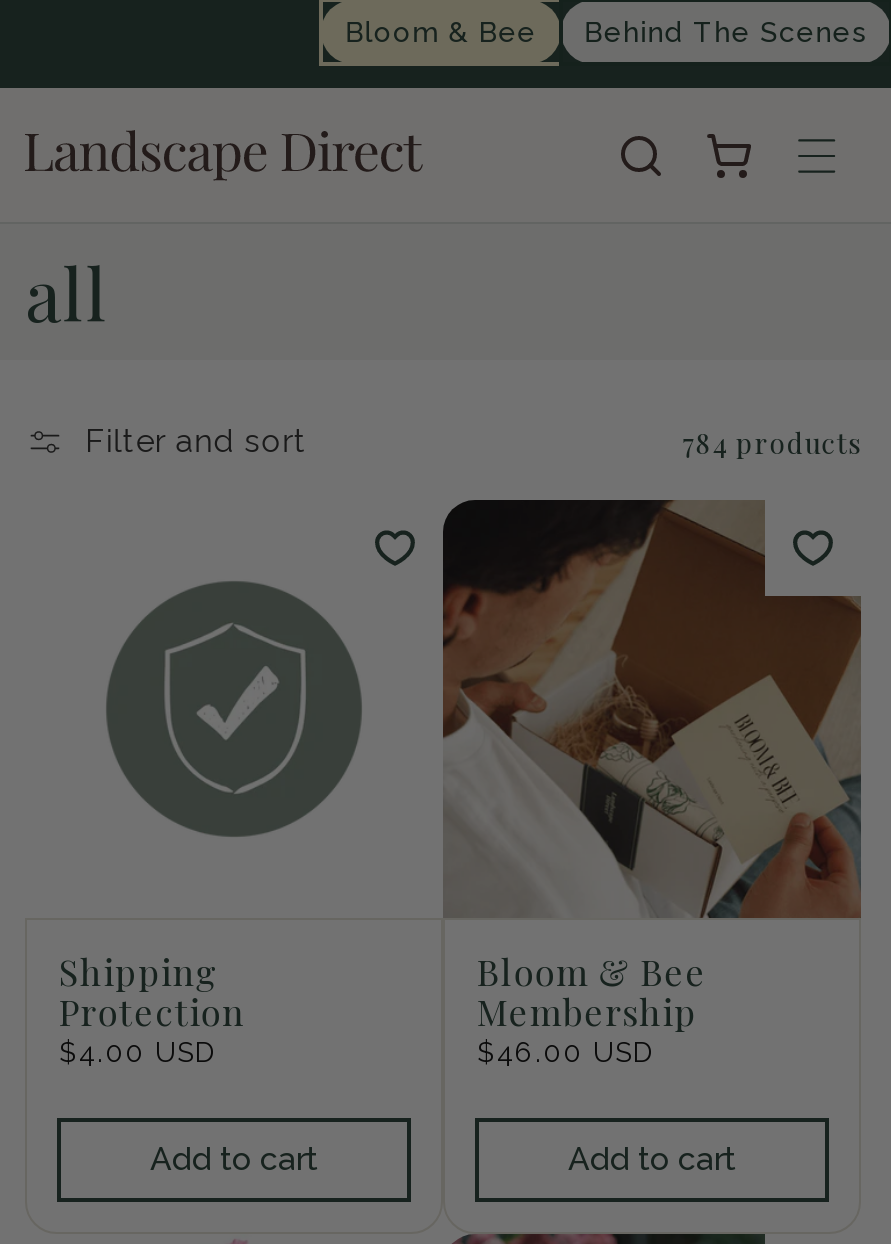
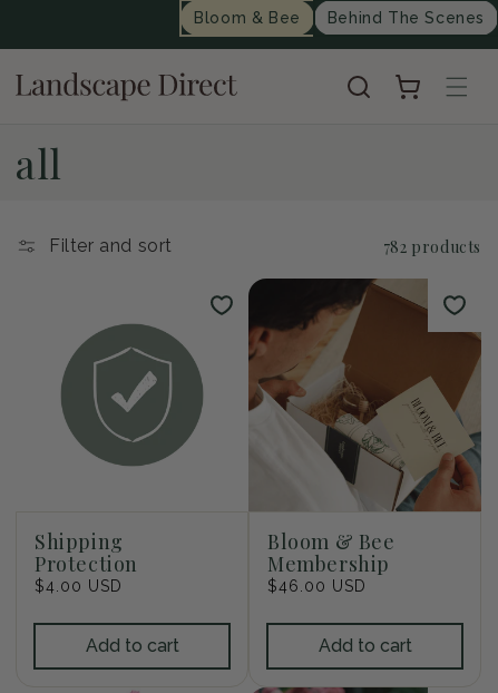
[683,423,861,461] 784 products -> [383,236,481,257] 782 products

